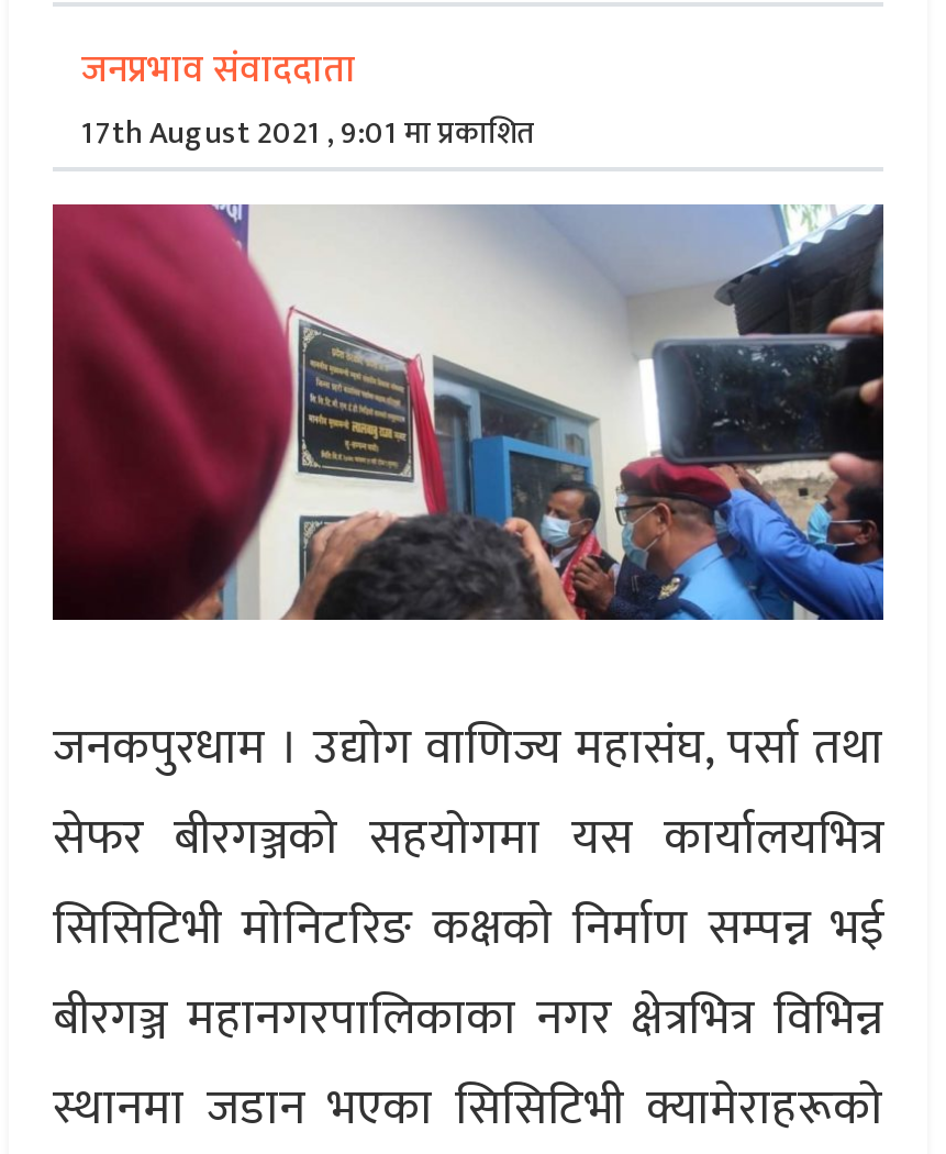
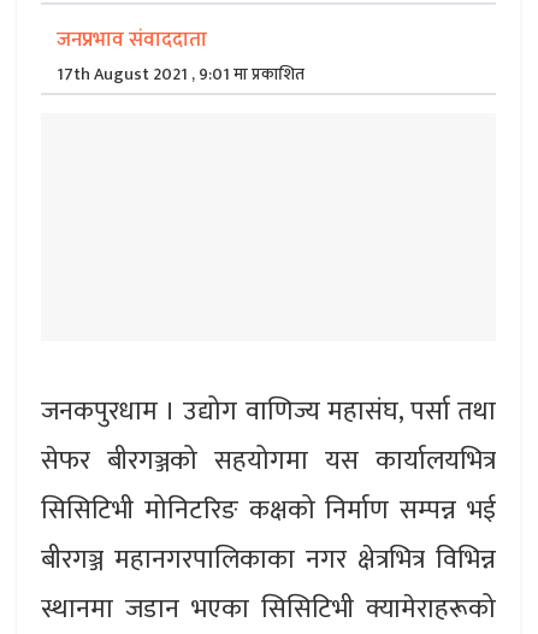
[51,202,886,622] [image] -> none

